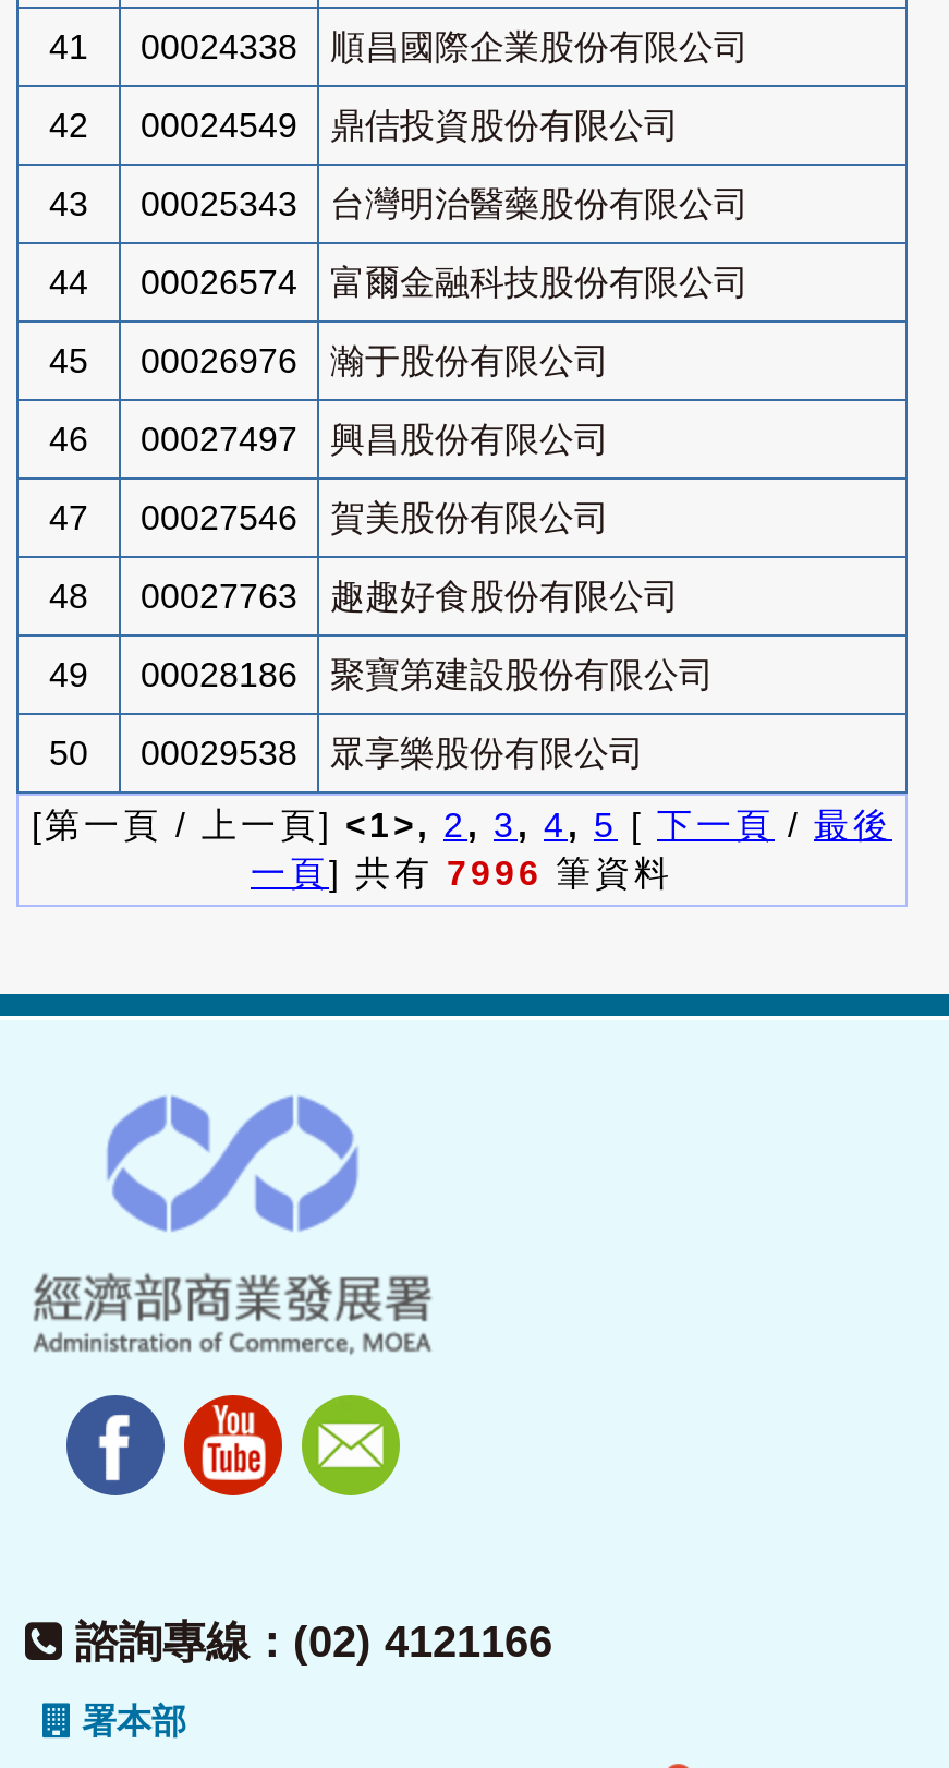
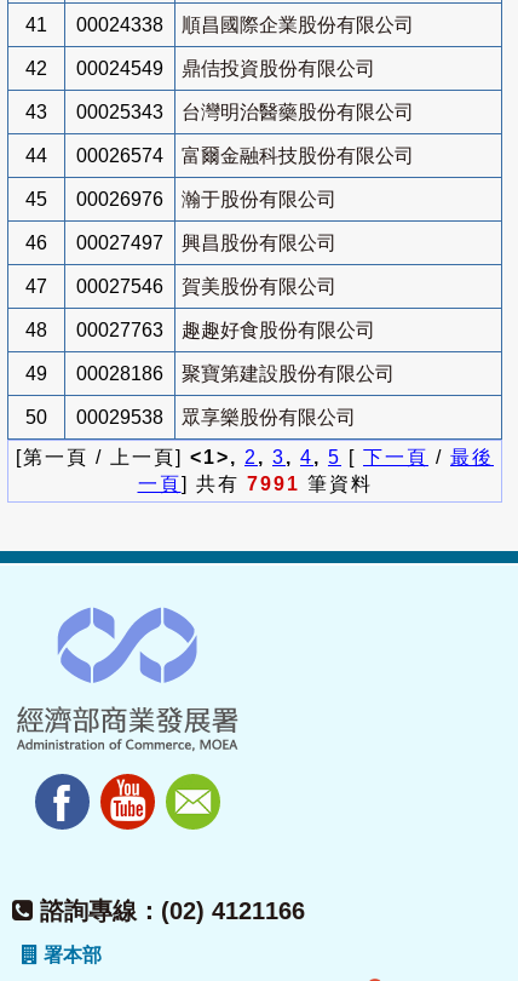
[251,854,673,891] 一頁] 共有7996筆資料 -> [137,473,372,494] 一頁] 共有7991筆資料

